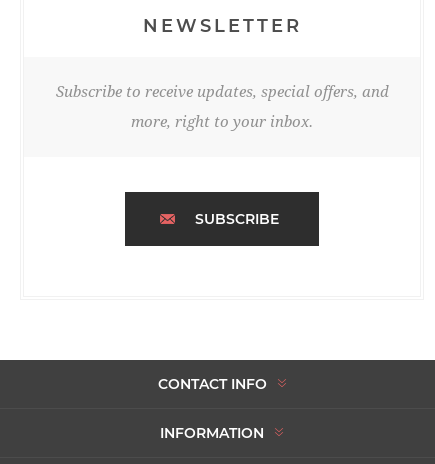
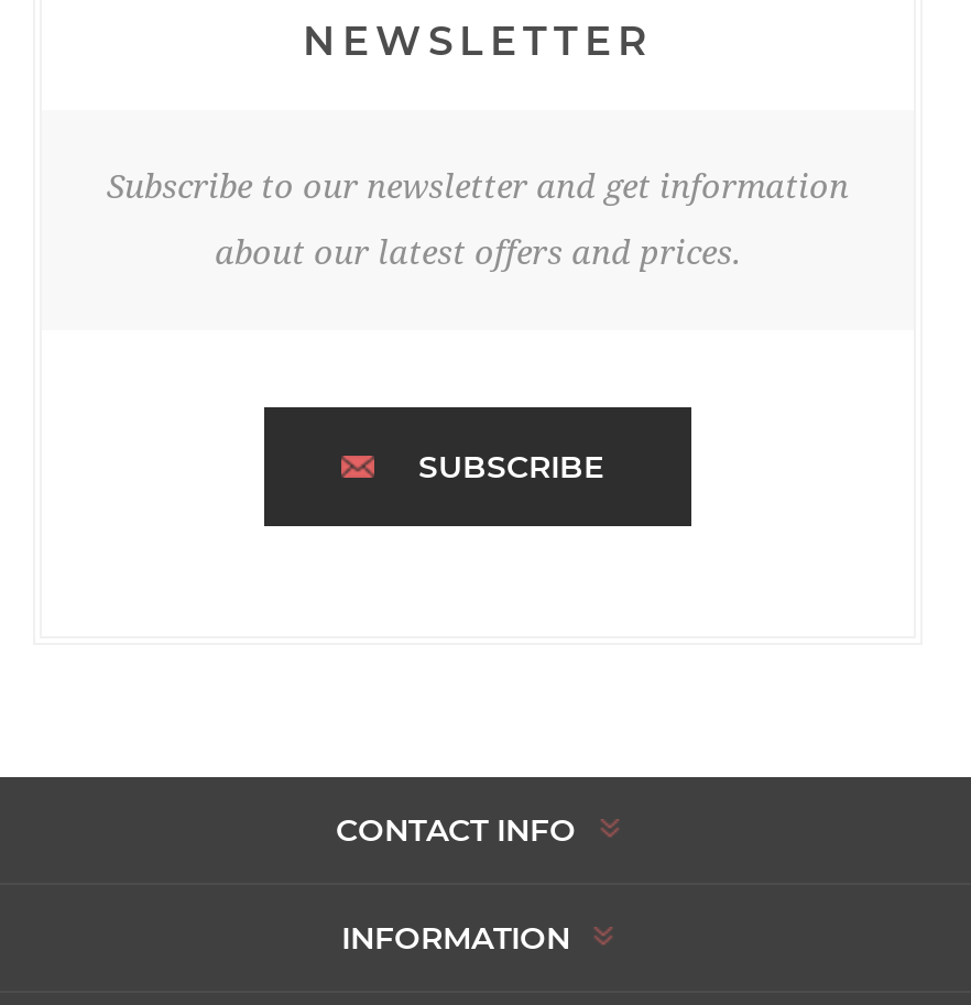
[55,83,388,101] Subscribe to receive updates, special offers, and -> [107,167,849,207] Subscribe to our newsletter and get information
[131,113,313,131] more, right to your inbox. -> [215,233,741,273] about our latest offers and prices.

